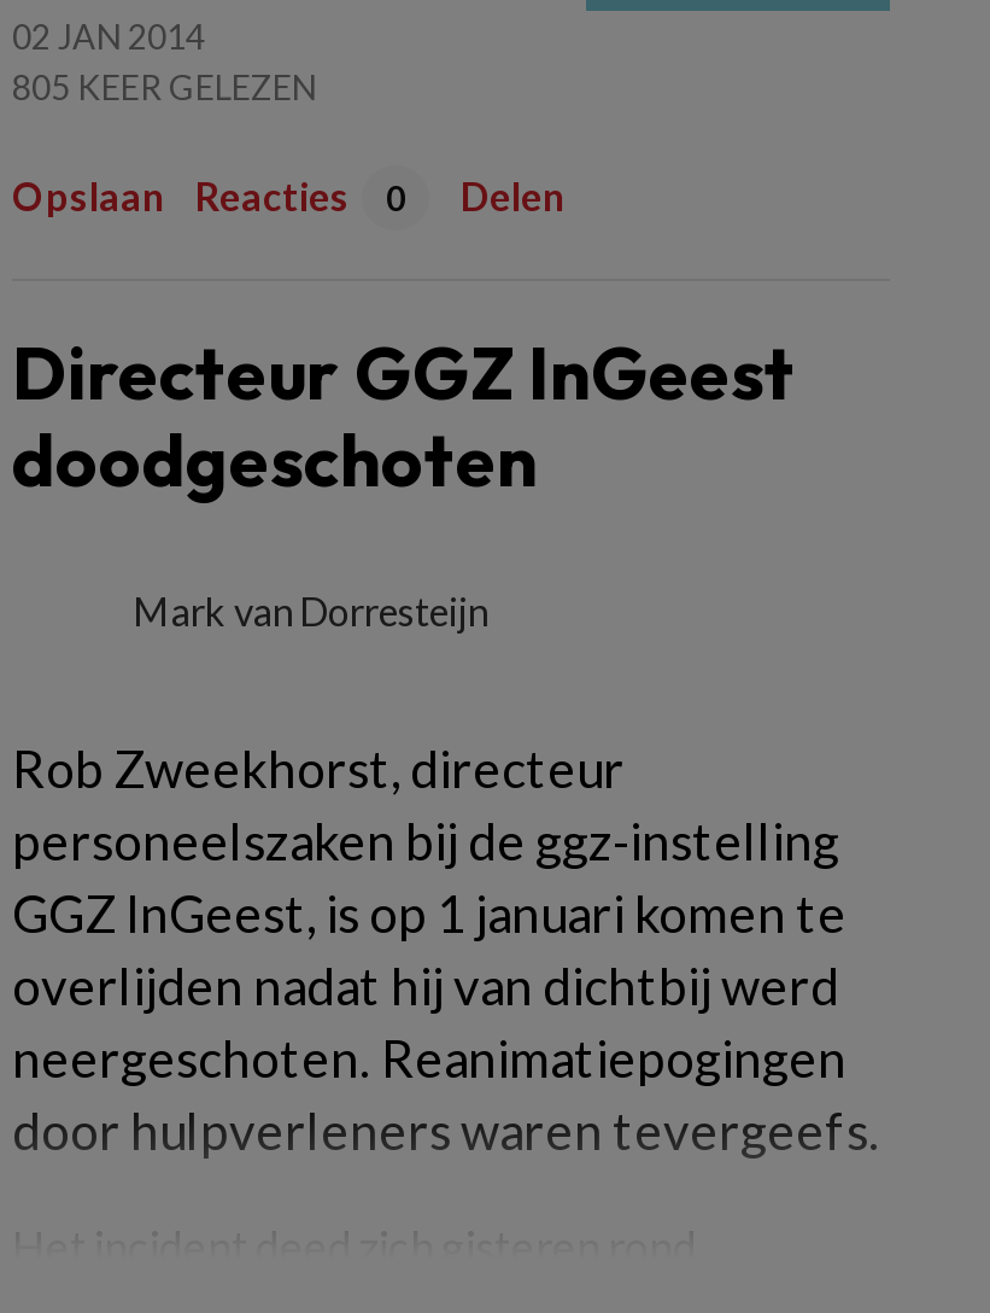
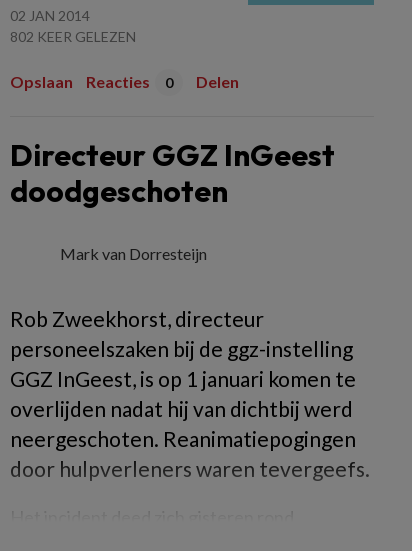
[12,66,316,107] 805 KEER GELEZEN -> [10,28,136,45] 802 KEER GELEZEN

